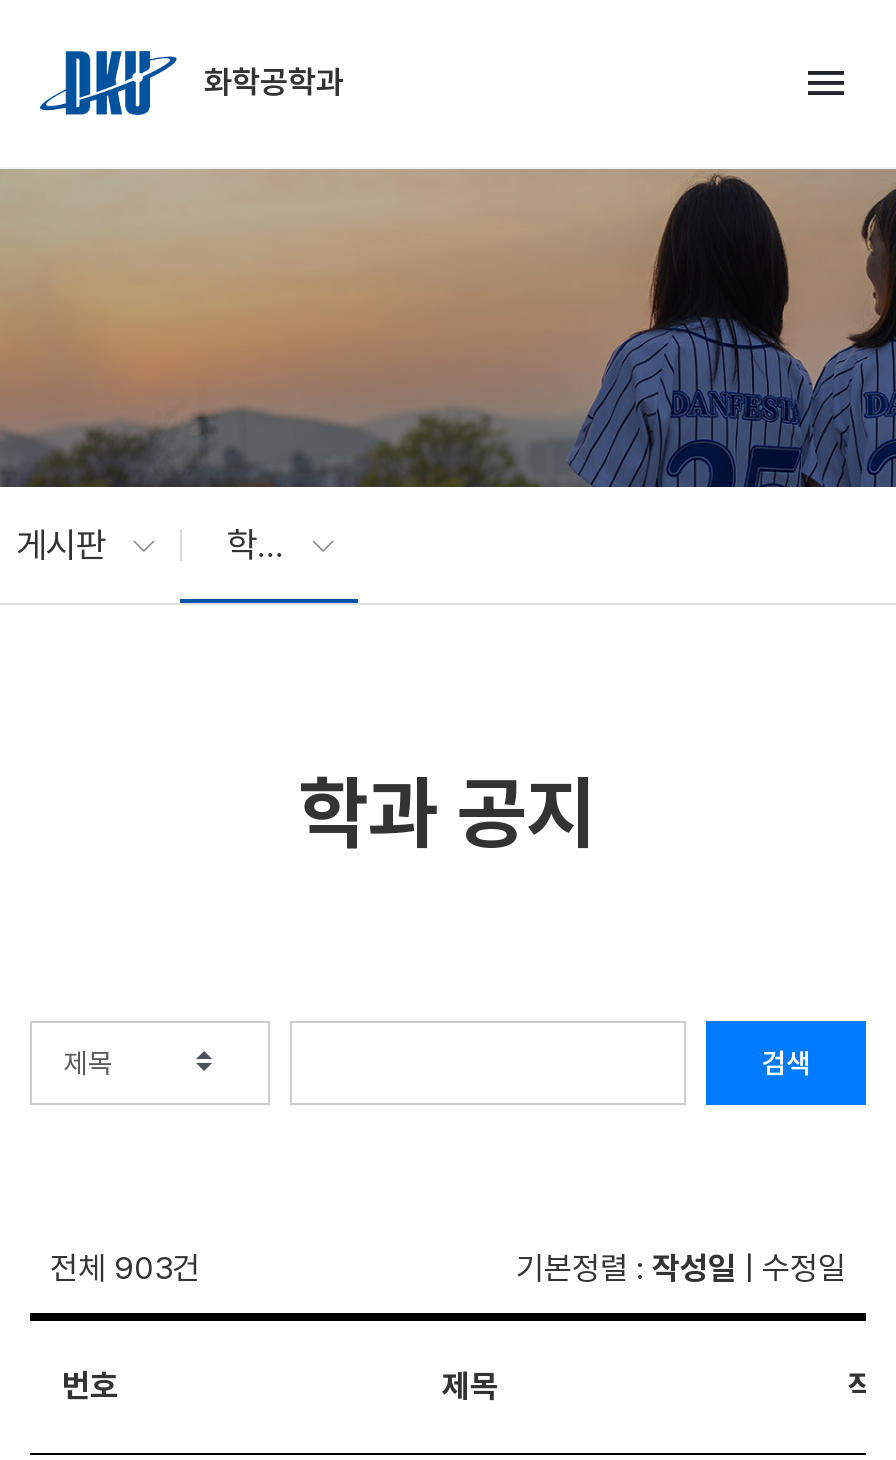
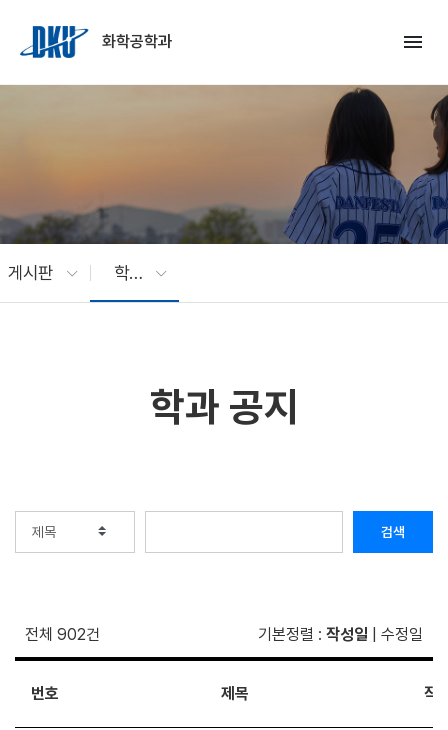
[50,1249,200,1287] 전체 903건 -> [25,625,100,644] 전체 902건

